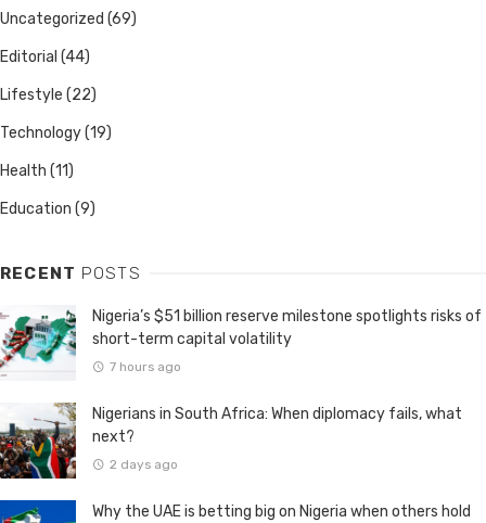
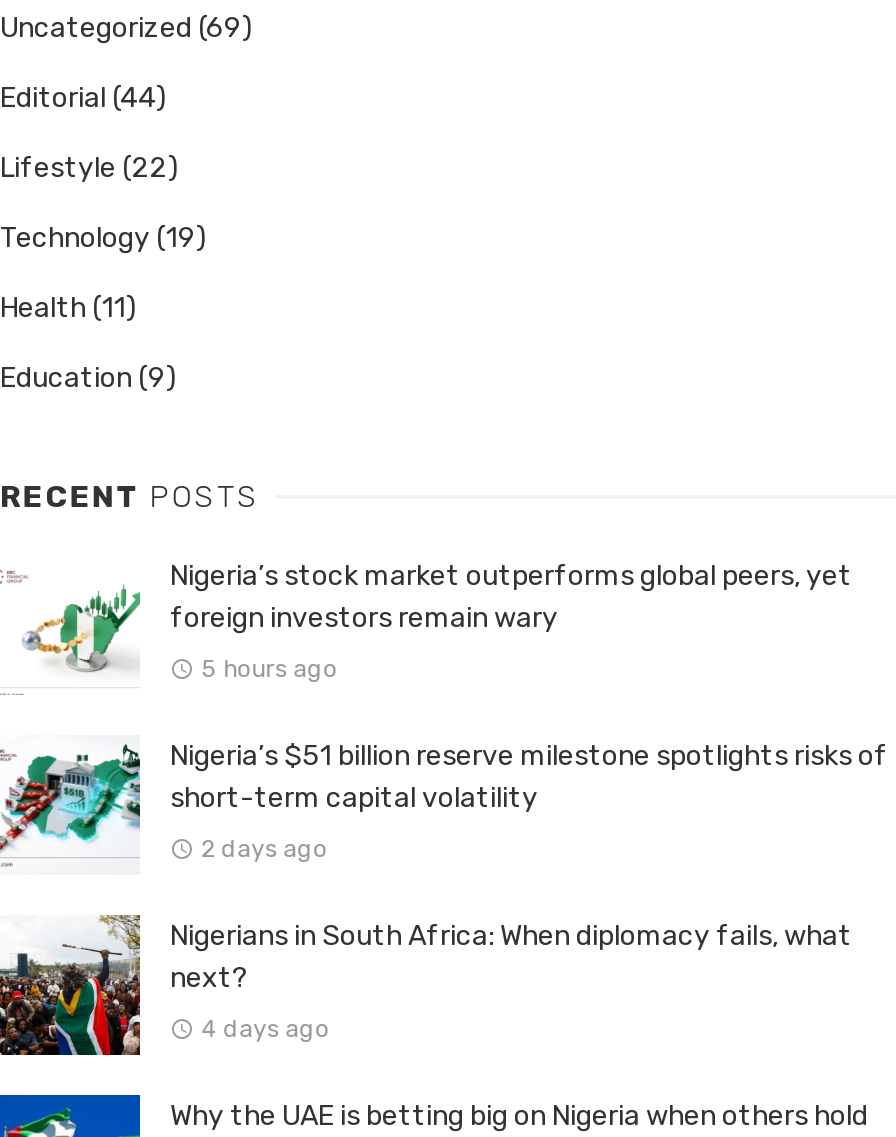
none -> [16,559,852,682] [image] | Nigeria’s stock market outperforms global peers, yet | foreign investors remain wary | 5 hours ago
[109,359,181,374] 7 hours ago -> [201,834,327,862] 2 days ago
[109,456,177,472] 2 days ago -> [201,1014,329,1042] 4 days ago

